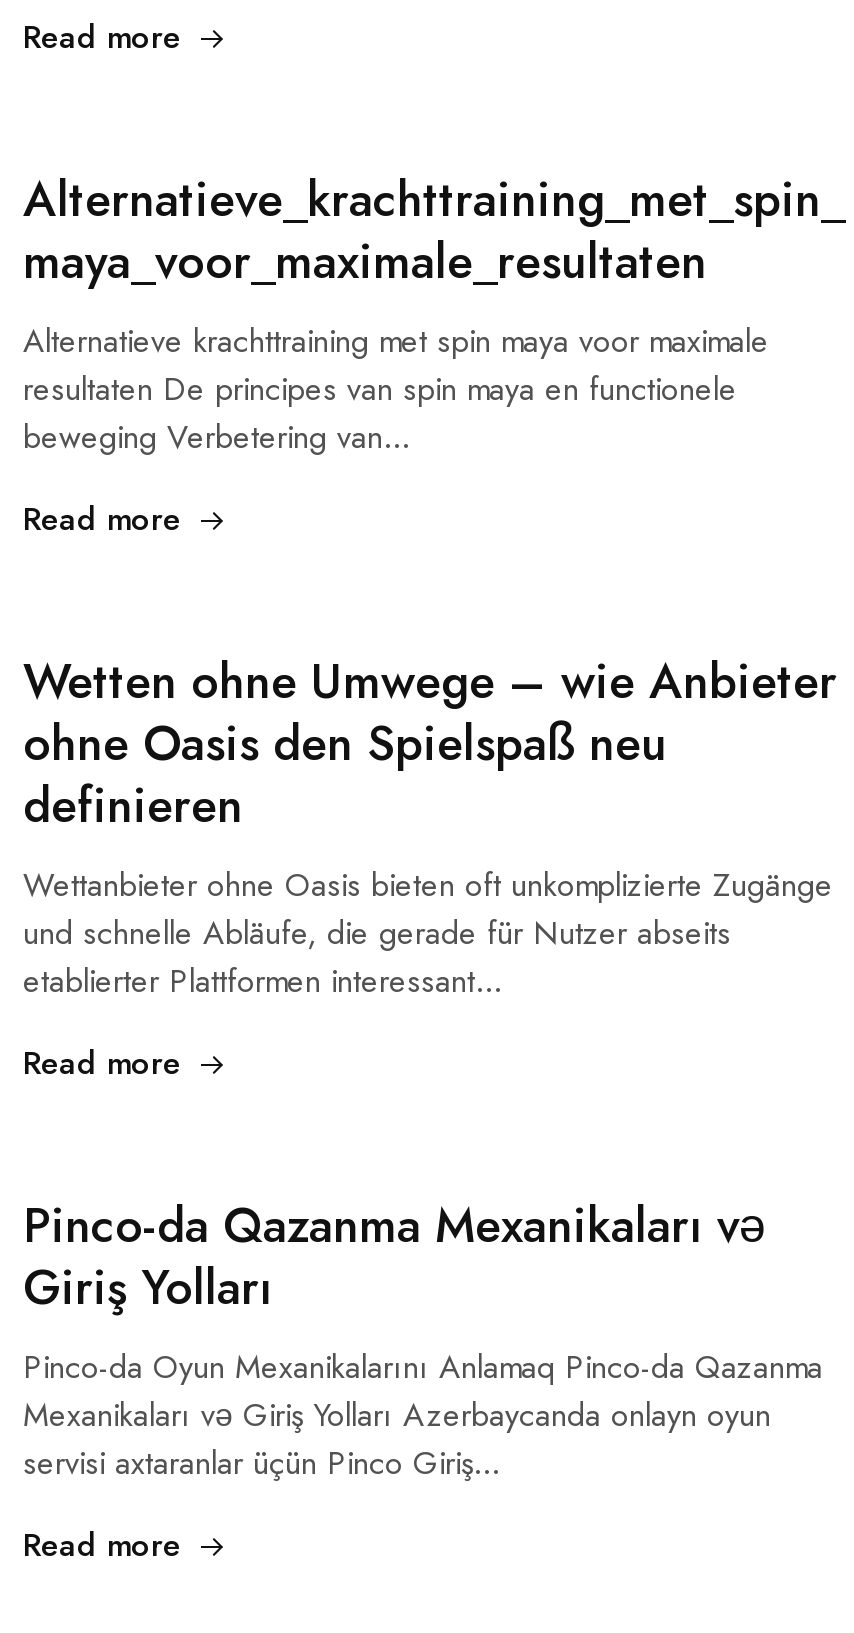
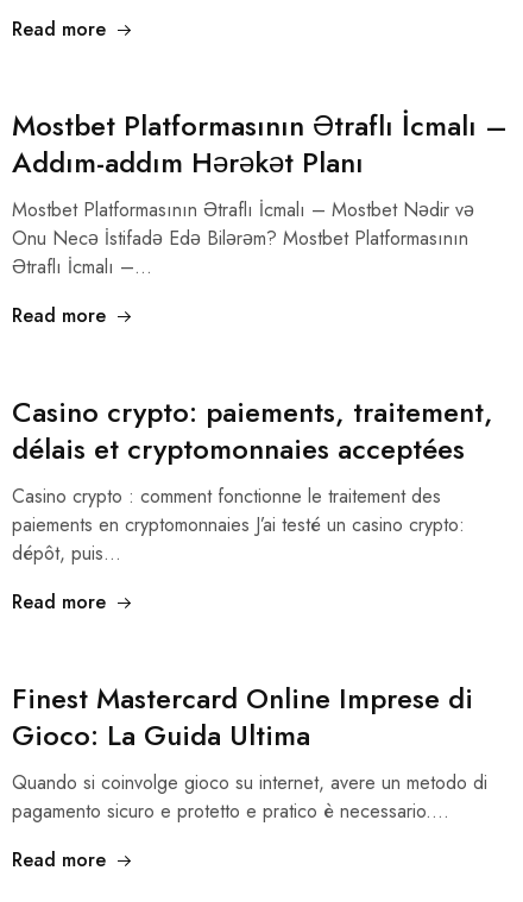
[23,164,845,460] Alternatieve_krachttraining_met_spin_ | maya_voor_maximale_resultaten | Alternatieve krachttraining met spin maya voor maximale | resultaten De principes van spin maya en functionele | beweging Verbetering van… -> [12,105,508,280] Mostbet Platformasının Ətraflı İcmalı – | Addım-addım Hərəkət Planı | Mostbet Platformasının Ətraflı İcmalı – Mostbet Nədir və | Onu Necə İstifadə Edə Bilərəm? Mostbet Platformasının | Ətraflı İcmalı –…
[23,646,837,1004] Wetten ohne Umwege – wie Anbieter | ohne Oasis den Spielspaß neu | definieren | Wettanbieter ohne Oasis bieten oft unkomplizierte Zugänge | und schnelle Abläufe, die gerade für Nutzer abseits | etablierter Plattformen interessant… -> [12,391,493,567] Casino crypto: paiements, traitement, | délais et cryptomonnaies acceptées | Casino crypto : comment fonctionne le traitement des | paiements en cryptomonnaies J’ai testé un casino crypto: | dépôt, puis…
[23,1190,823,1486] Pinco-da Qazanma Mexanikaları və | Giriş Yolları | Pinco-da Oyun Mexanikalarını Anlamaq Pinco-da Qazanma | Mexanikaları və Giriş Yolları Azerbaycanda onlayn oyun | servisi axtaranlar üçün Pinco Giriş… -> [12,677,487,825] Finest Mastercard Online Imprese di | Gioco: La Guida Ultima | Quando si coinvolge gioco su internet, avere un metodo di | pagamento sicuro e protetto e pratico è necessario.…

